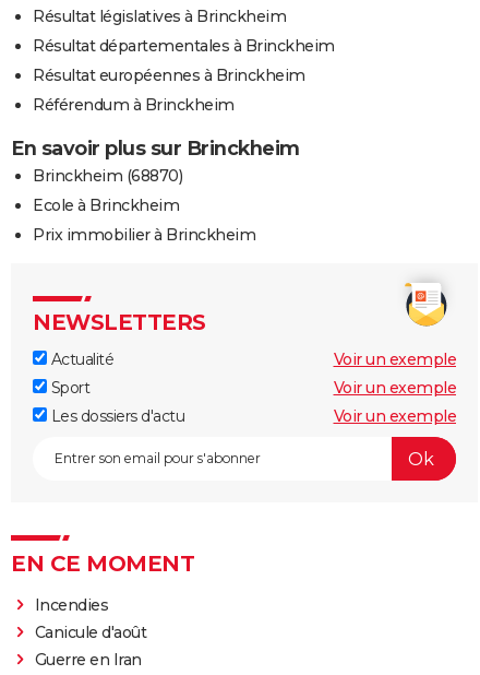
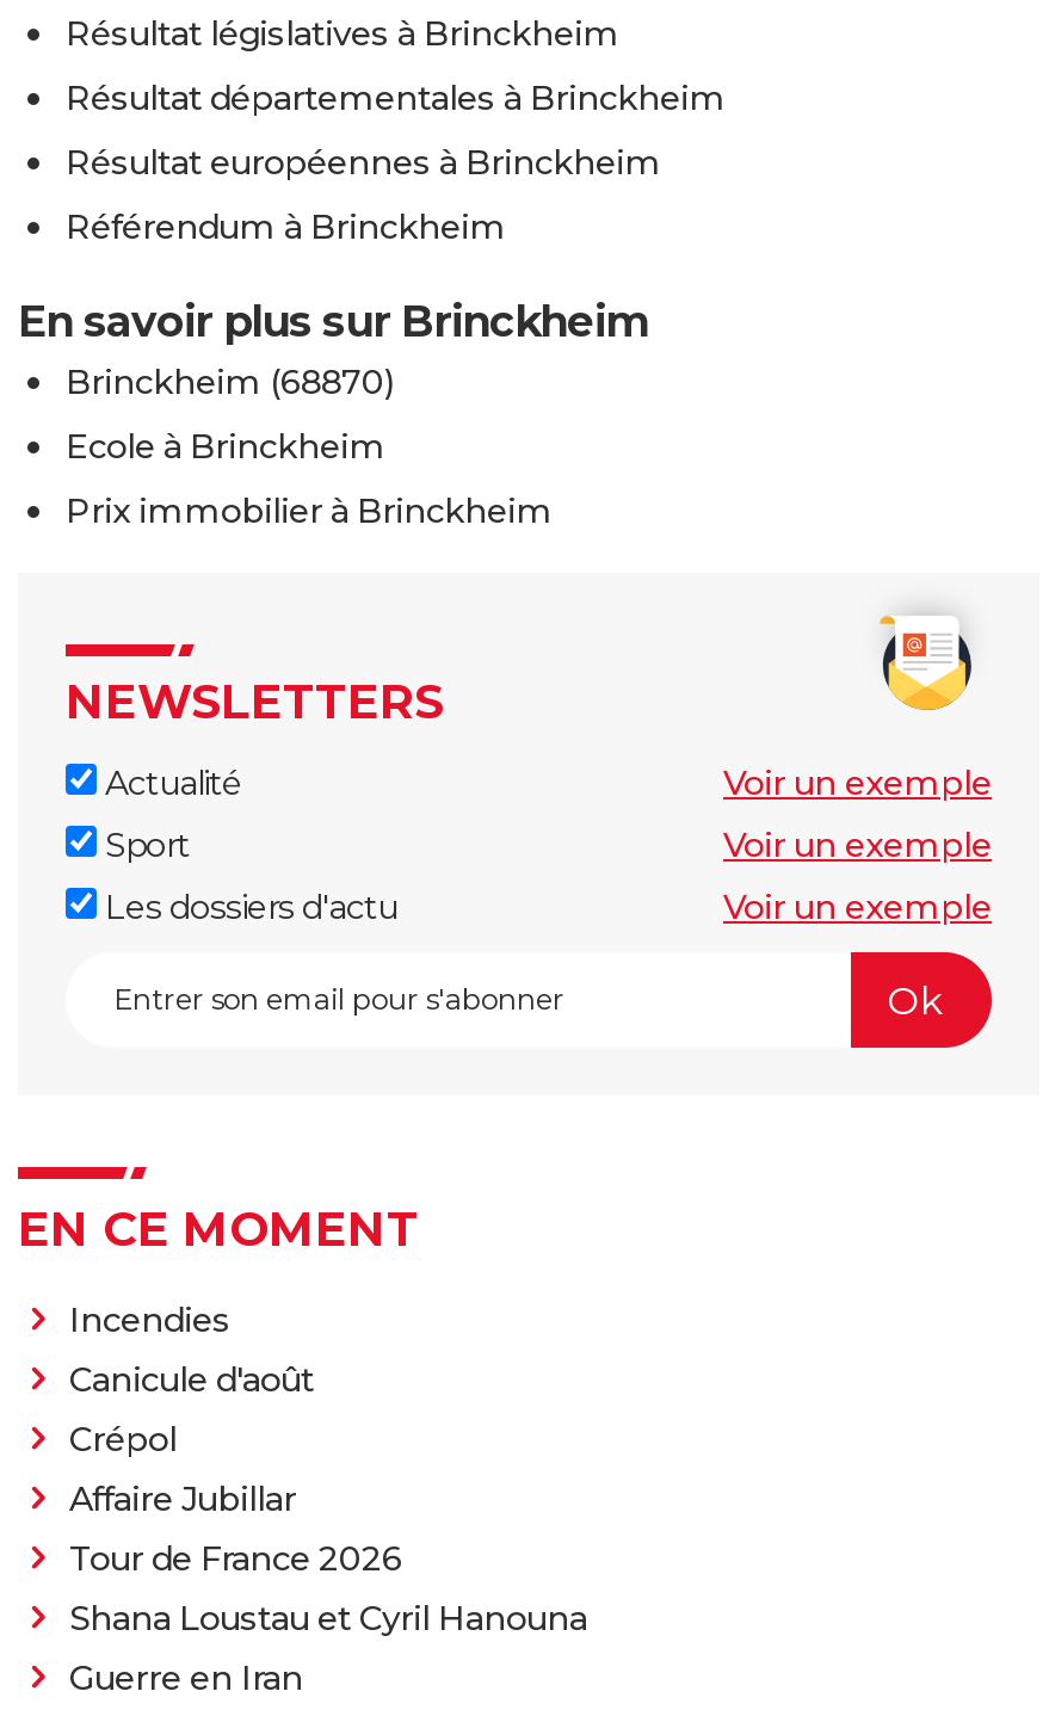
none -> [69,1419,587,1641] Crépol | Affaire Jubillar | Tour de France 2026 | Shana Loustau et Cyril Hanouna

